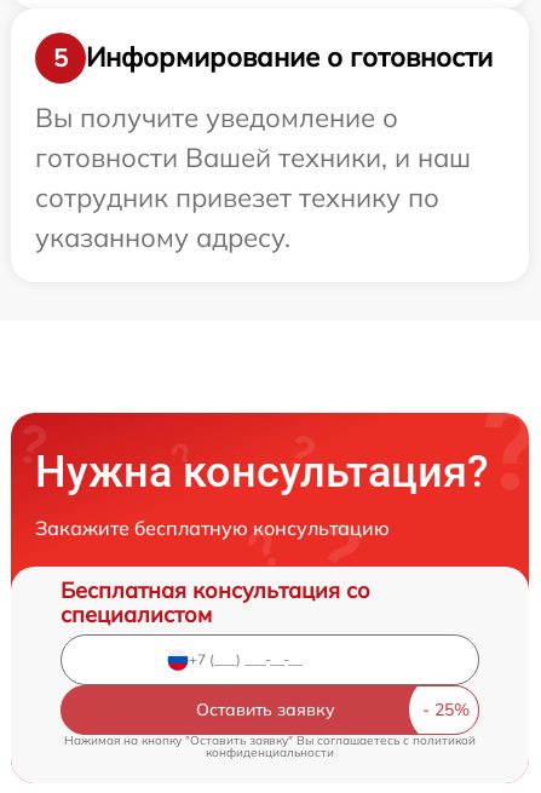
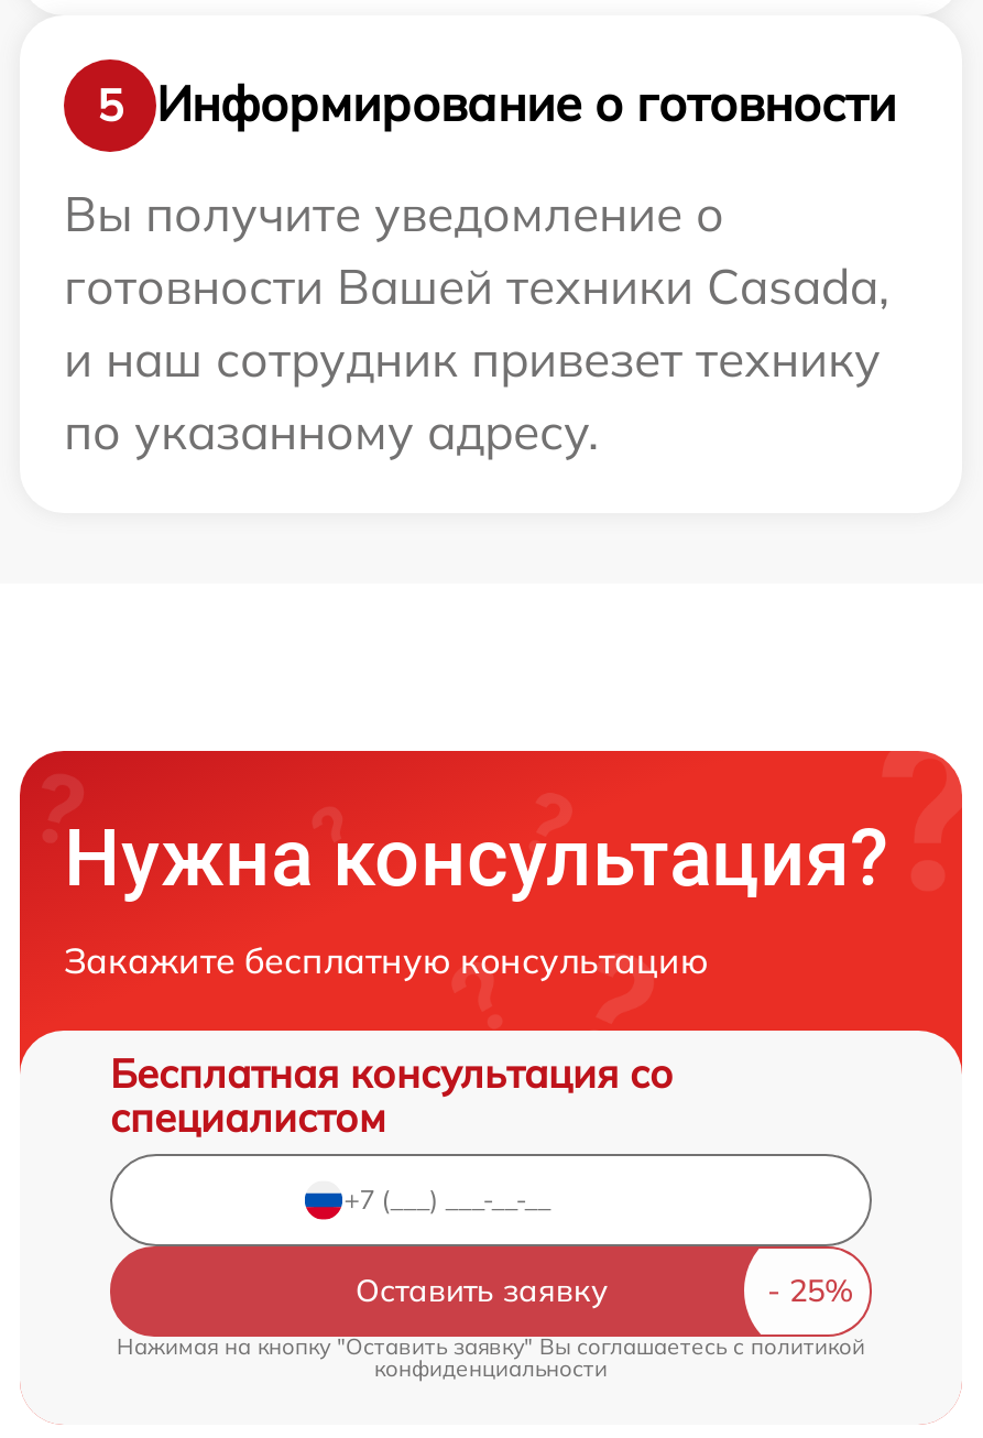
[35,140,471,254] готовности Вашей техники, и наш | сотрудник привезет технику по | указанному адресу. -> [64,254,889,461] готовности Вашей техники Casada, | и наш сотрудник привезет технику | по указанному адресу.

